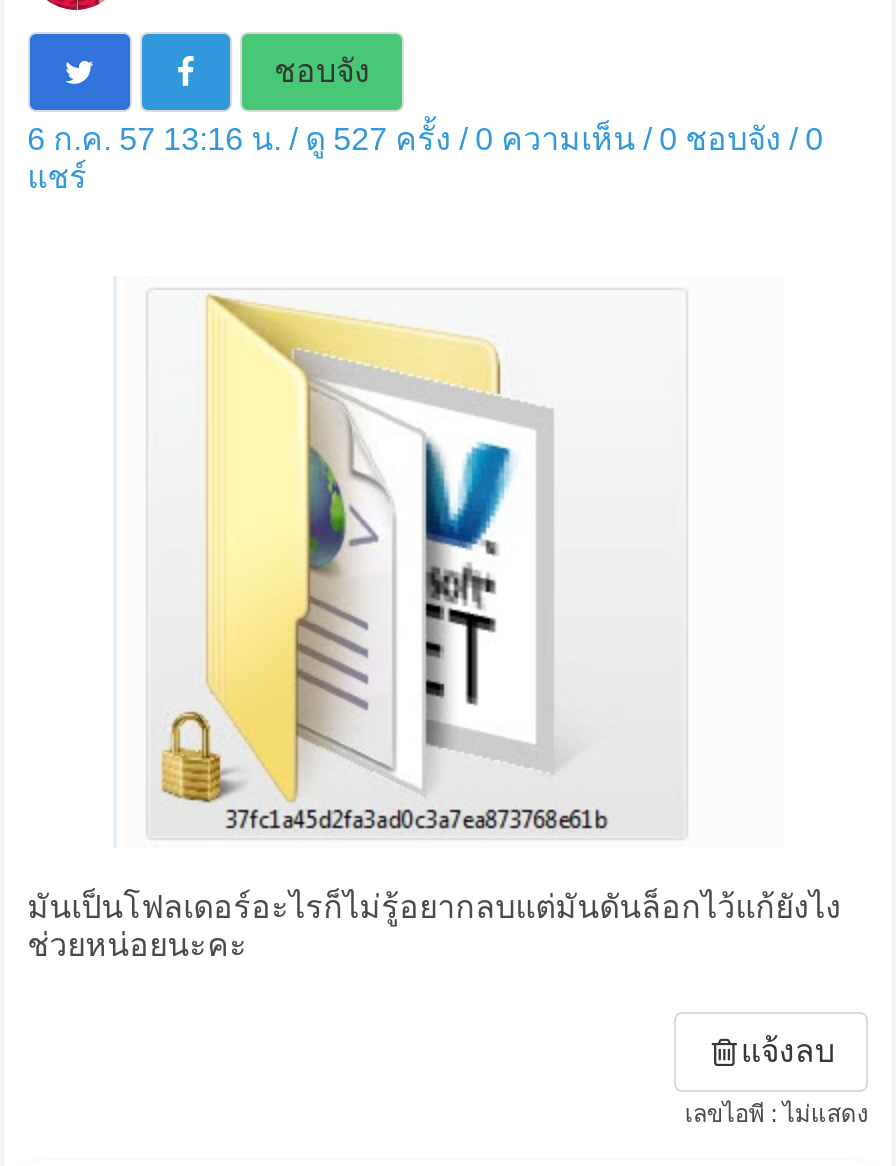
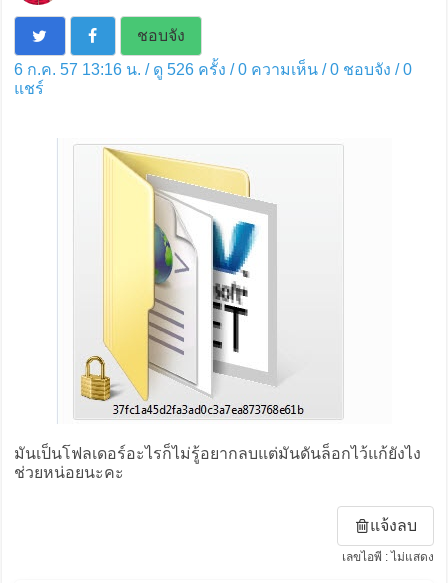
[27,122,823,156] 6 ก.ค. 57 13:16 น. / ดู 527 ครั้ง / 0 ความเห็น / 0ชอบจัง / 0 -> [14,61,412,78] 6 ก.ค. 57 13:16 น. / ดู 526 ครั้ง / 0 ความเห็น / 0ชอบจัง / 0

